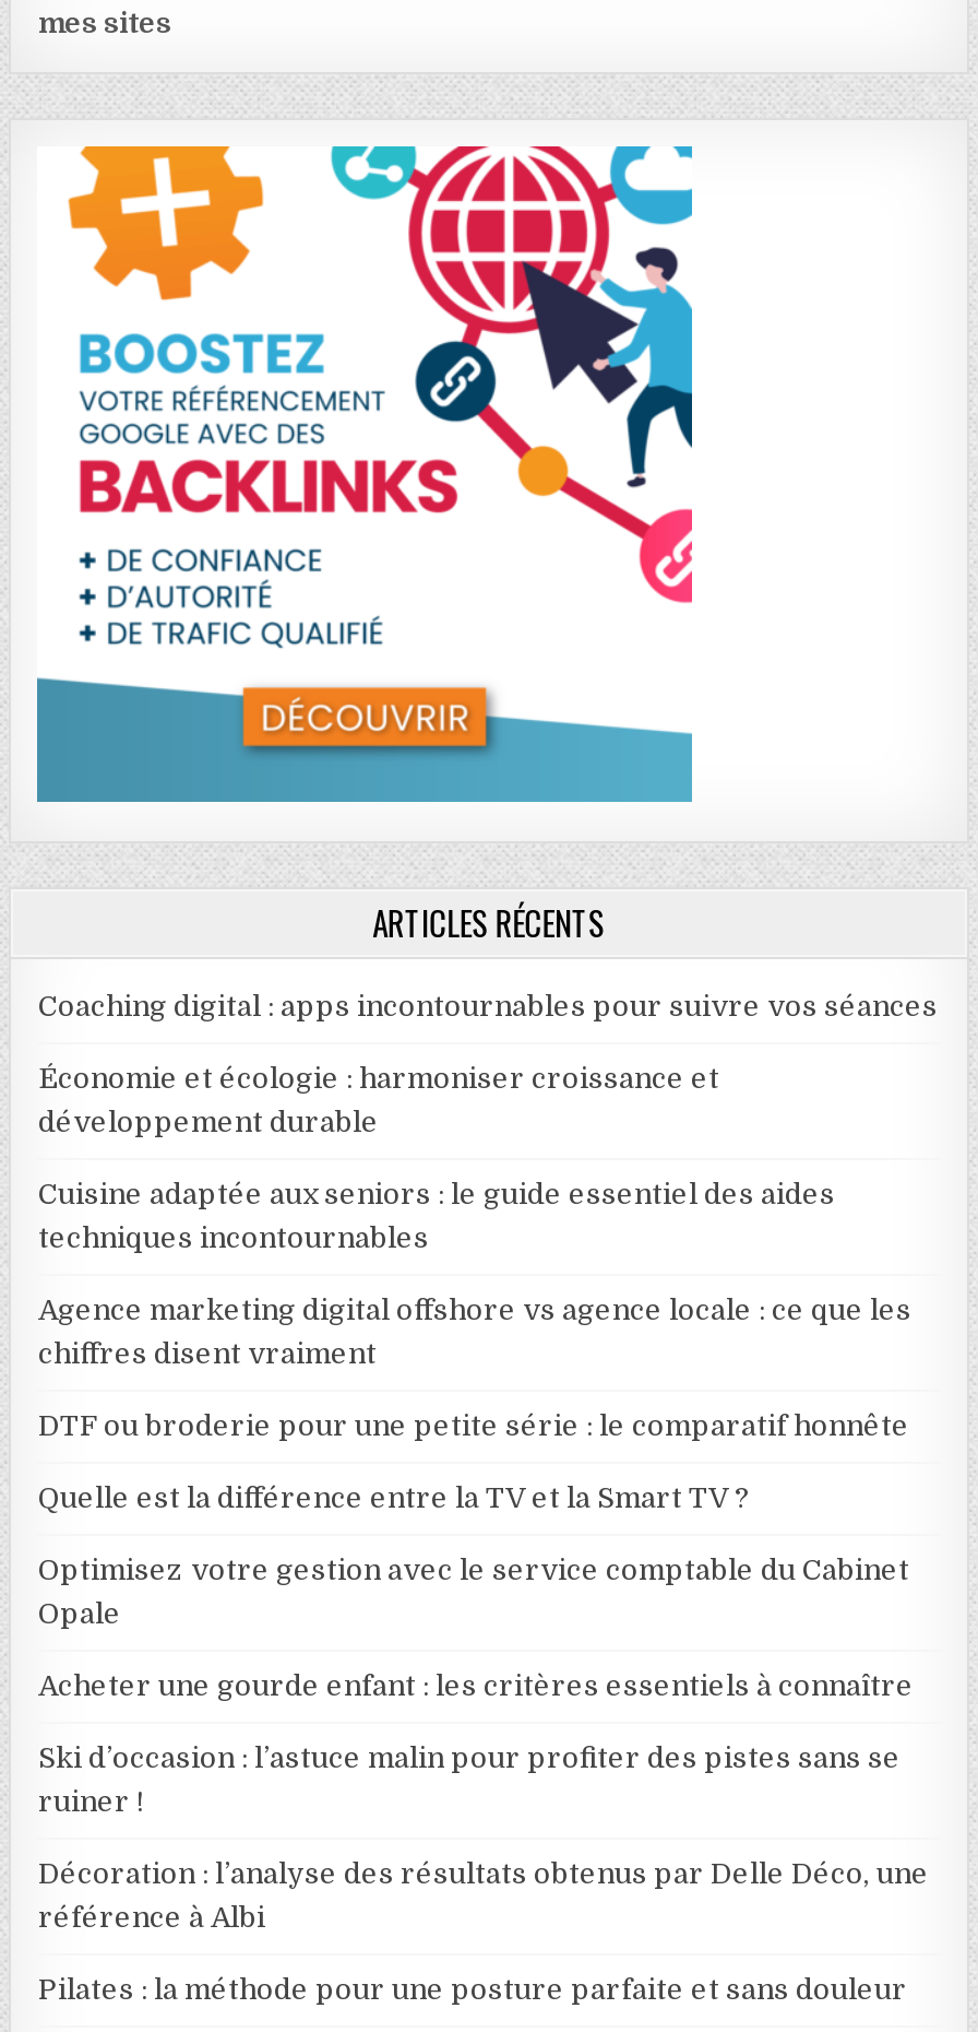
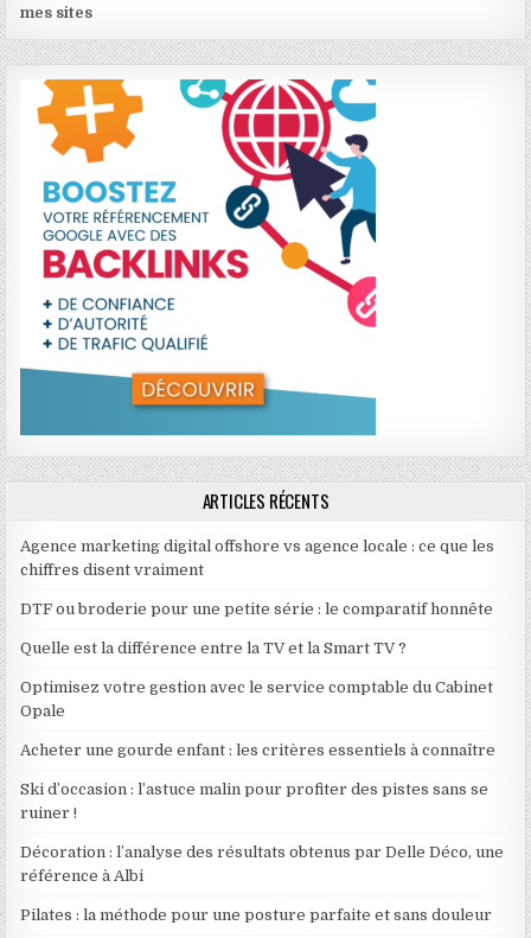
[38,989,938,1254] Coaching digital : apps incontournables pour suivre vos séances | Économie et écologie : harmoniser croissance et | développement durable | Cuisine adaptée aux seniors : le guide essentiel des aides | techniques incontournables -> none

